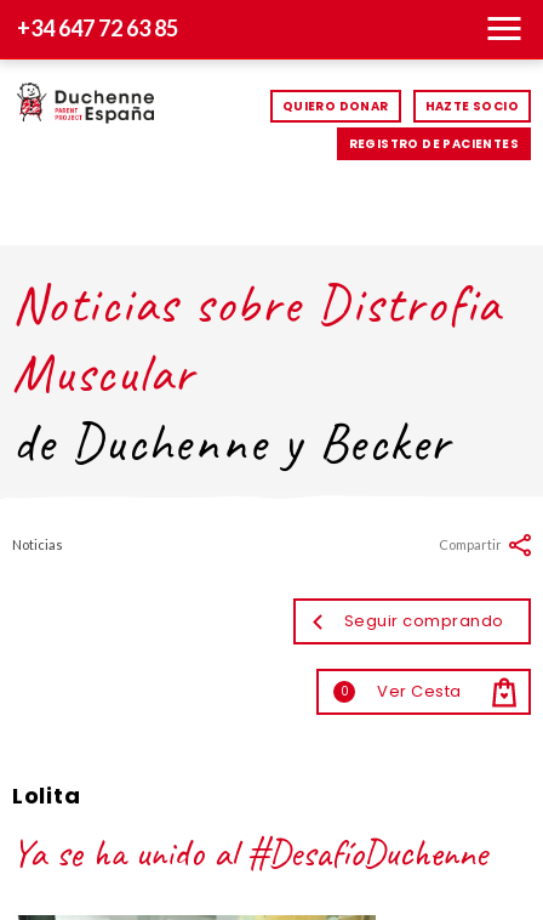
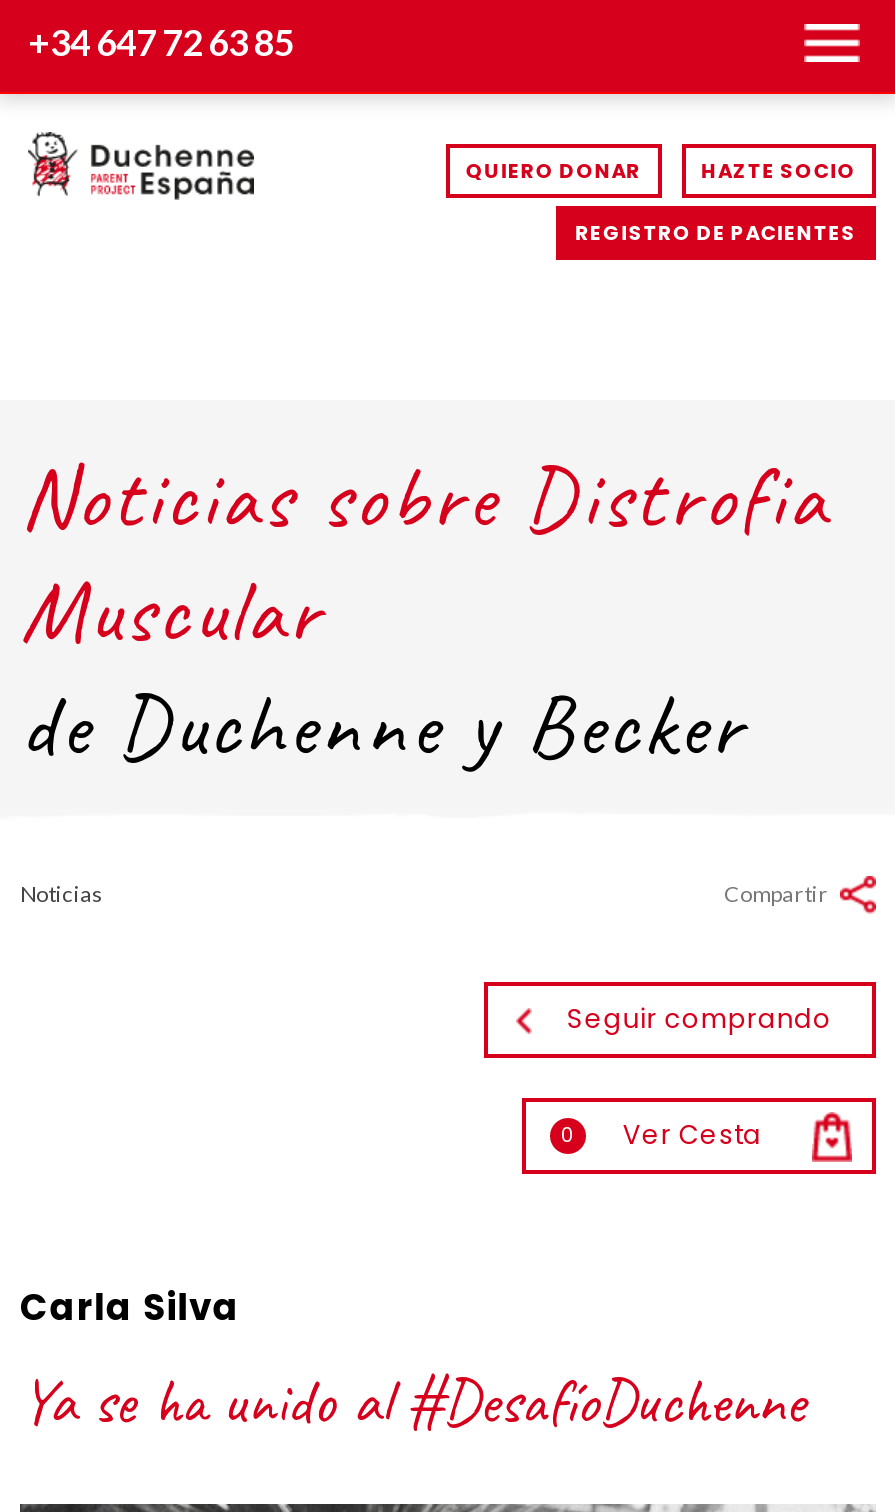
[12,780,80,811] Lolita -> [20,1282,240,1332] Carla Silva

